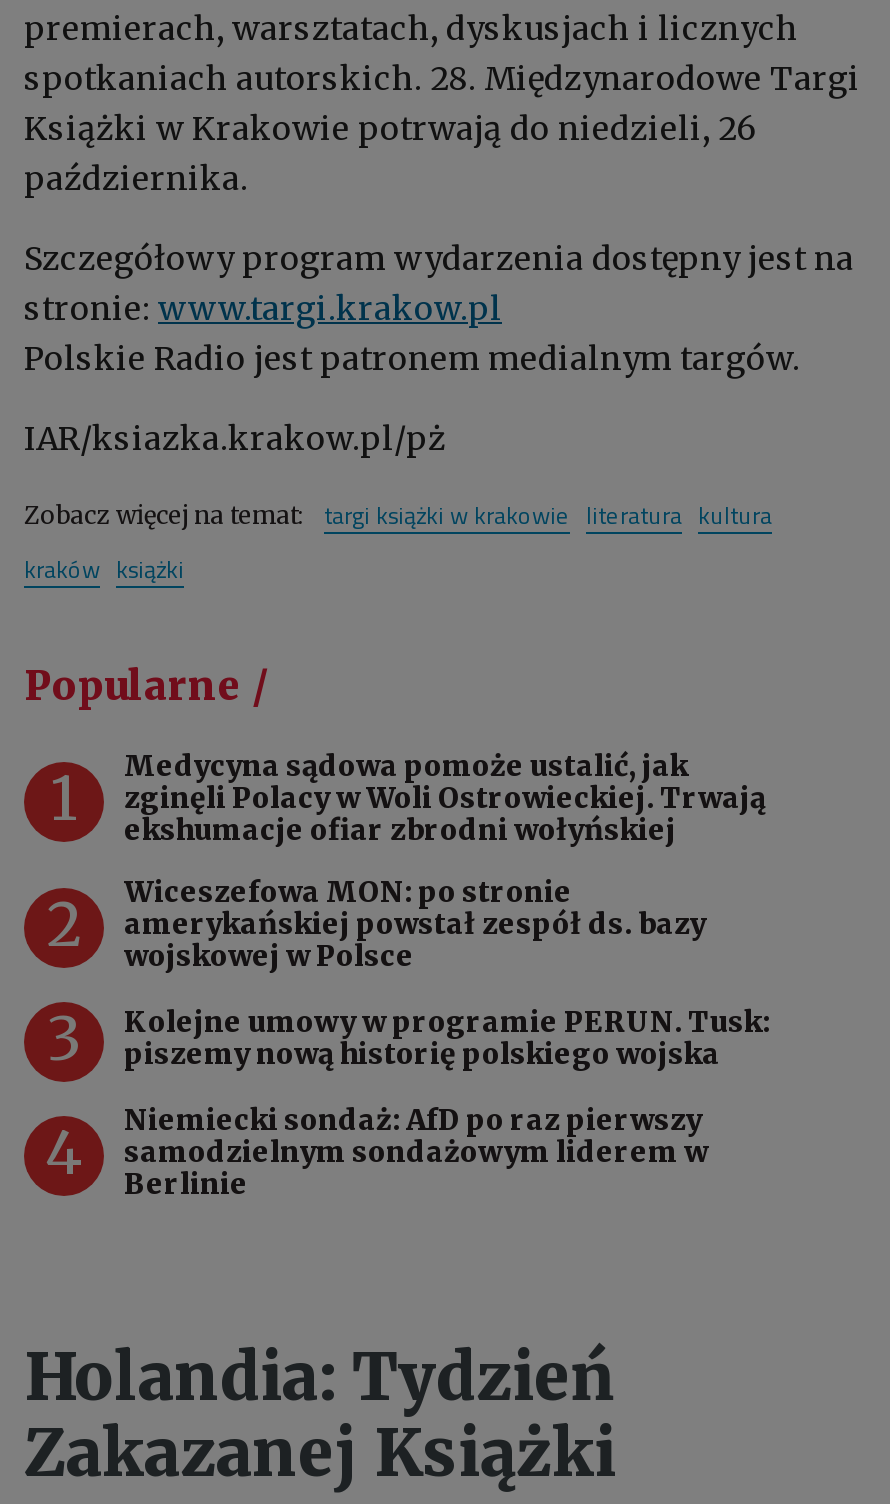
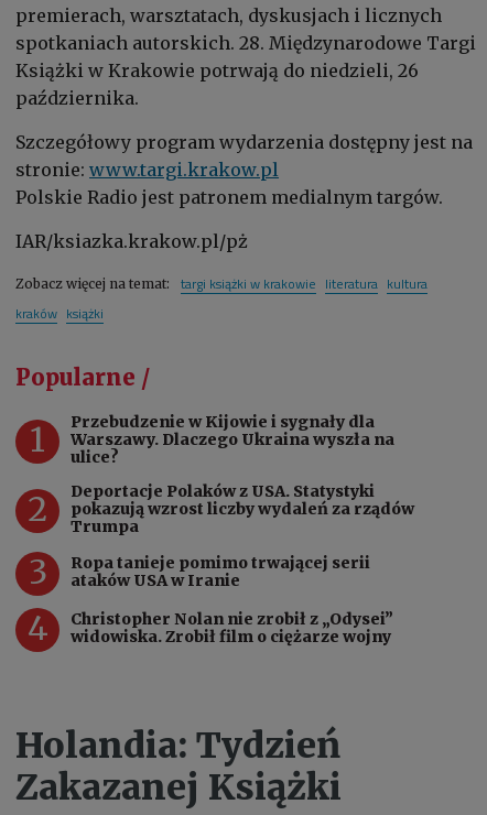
[124,747,766,847] Medycyna sądowa pomoże ustalić, jak | zginęli Polacy w Woli Ostrowieckiej. Trwają | ekshumacje ofiar zbrodni wołyńskiej -> [71,411,394,467] Przebudzenie w Kijowie i sygnały dla | Warszawy. Dlaczego Ukraina wyszła na | ulice?
[124,873,706,973] Wiceszefowa MON: po stronie | amerykańskiej powstał zespół ds. bazy | wojskowej w Polsce -> [71,481,414,536] Deportacje Polaków z USA. Statystyki | pokazują wzrost liczby wydaleń za rządów | Trumpa
[124,1003,770,1071] Kolejne umowy w programie PERUN. Tusk: | piszemy nową historię polskiego wojska -> [71,552,370,590] Ropa tanieje pomimo trwającej serii | ataków USA w Iranie
[124,1101,708,1201] Niemiecki sondaż: AfD po raz pierwszy | samodzielnym sondażowym liderem w | Berlinie -> [71,609,393,646] Christopher Nolan nie zrobił z „Odysei” | widowiska. Zrobił film o ciężarze wojny

